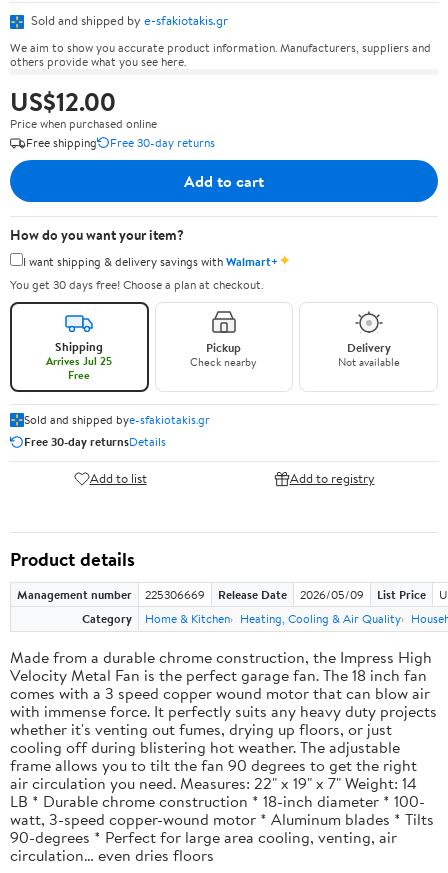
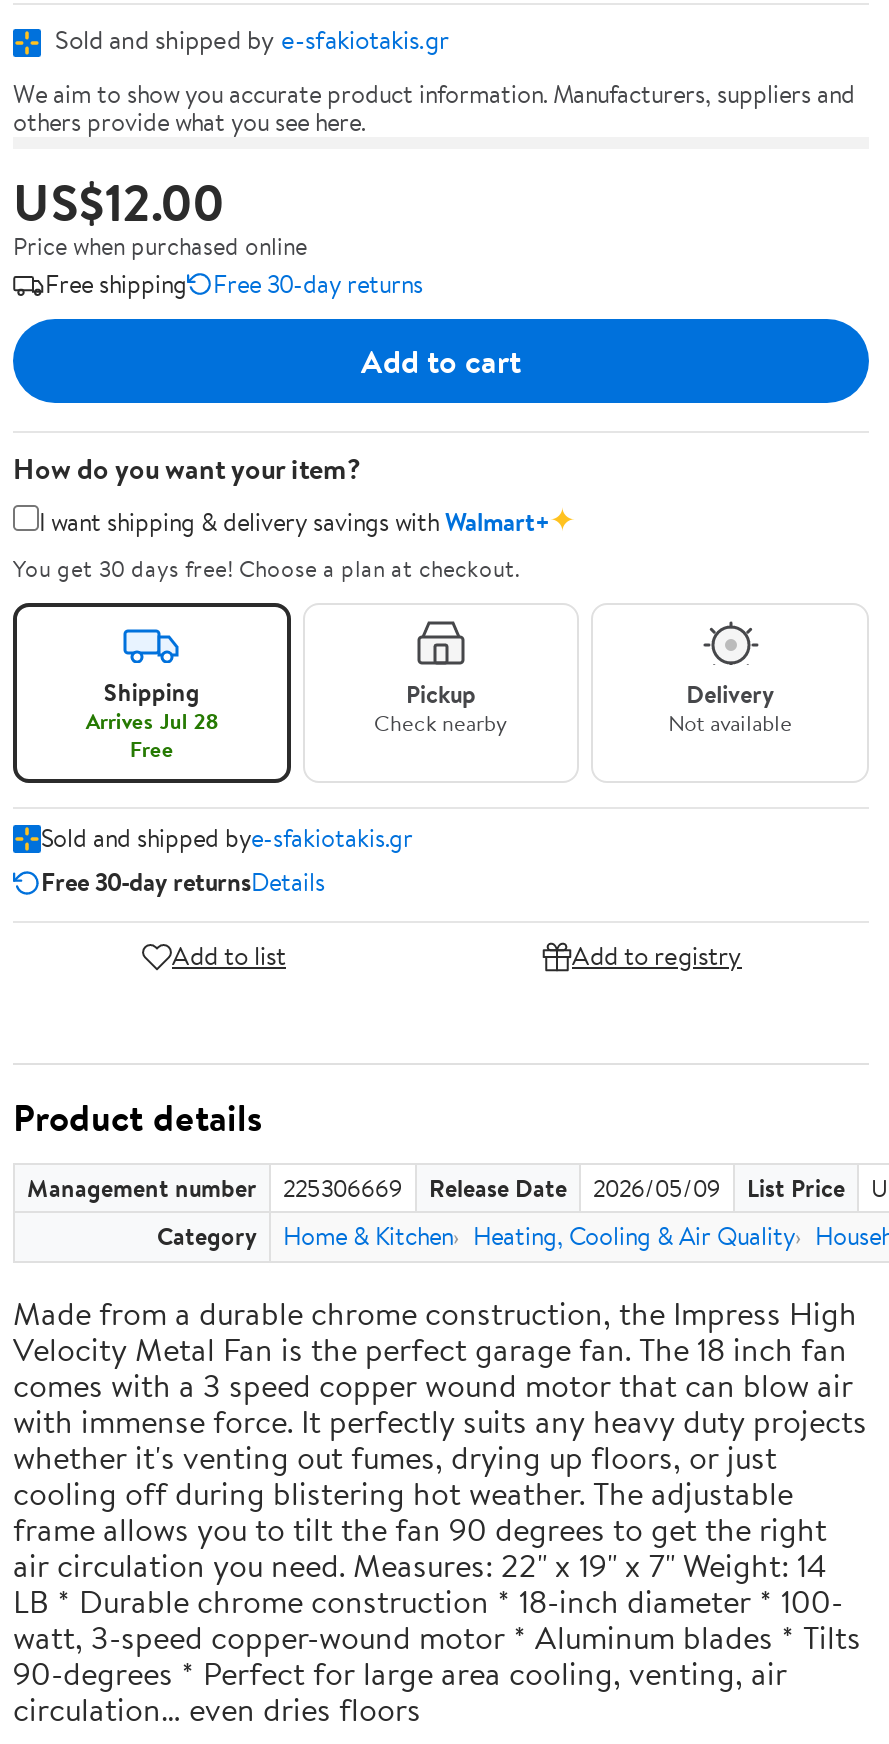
[46,353,112,369] Arrives Jul 25 -> [86,705,218,737] Arrives Jul 28

